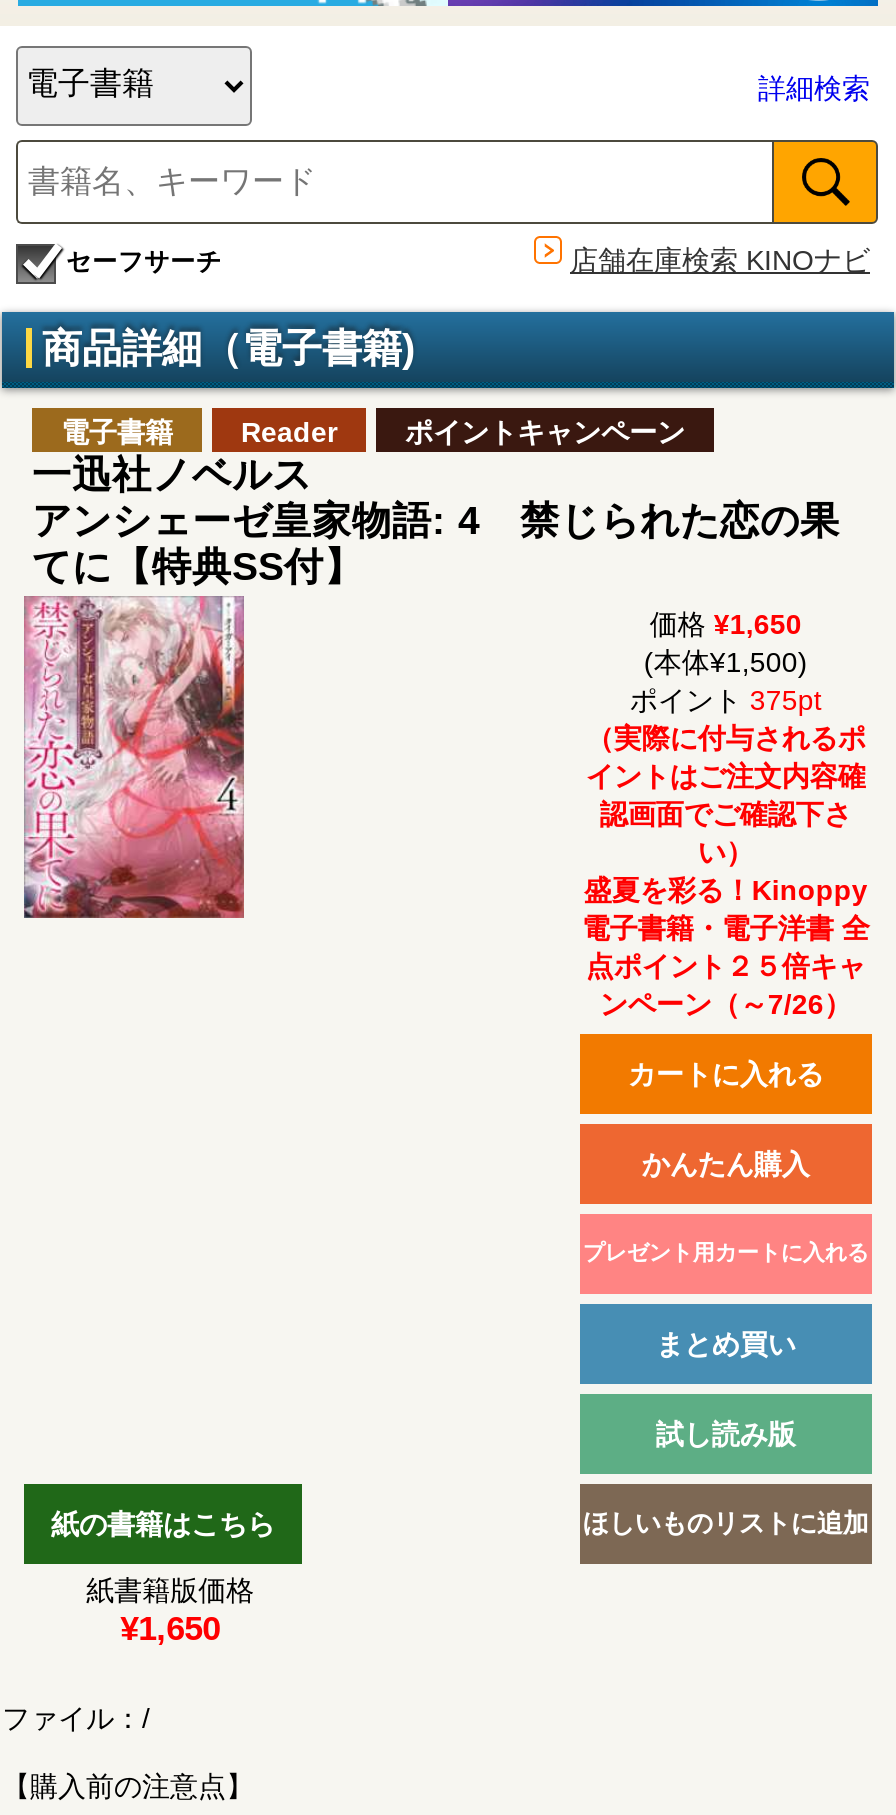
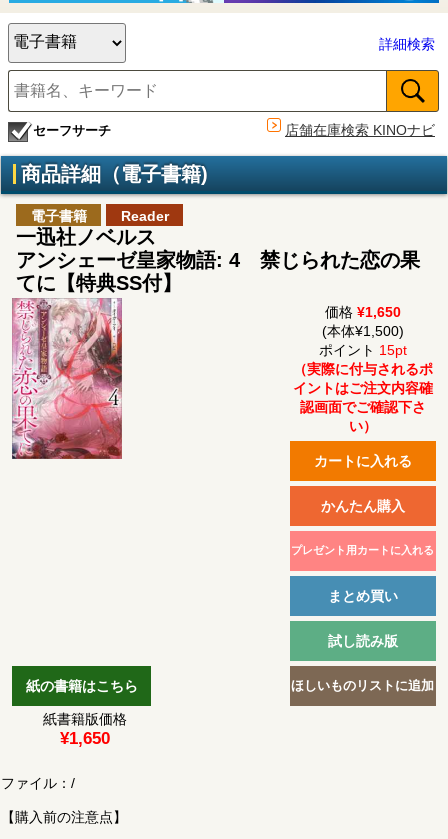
[405,416,685,448] ポイントキャンペーン -> none
[630,684,822,716] ポイント375pt -> [319,342,407,358] ポイント15pt
[582,874,870,1020] 盛夏を彩る！Kinoppy | 電子書籍・電子洋書 全 | 点ポイント２５倍キャ | ンペーン（～7/26） -> none

